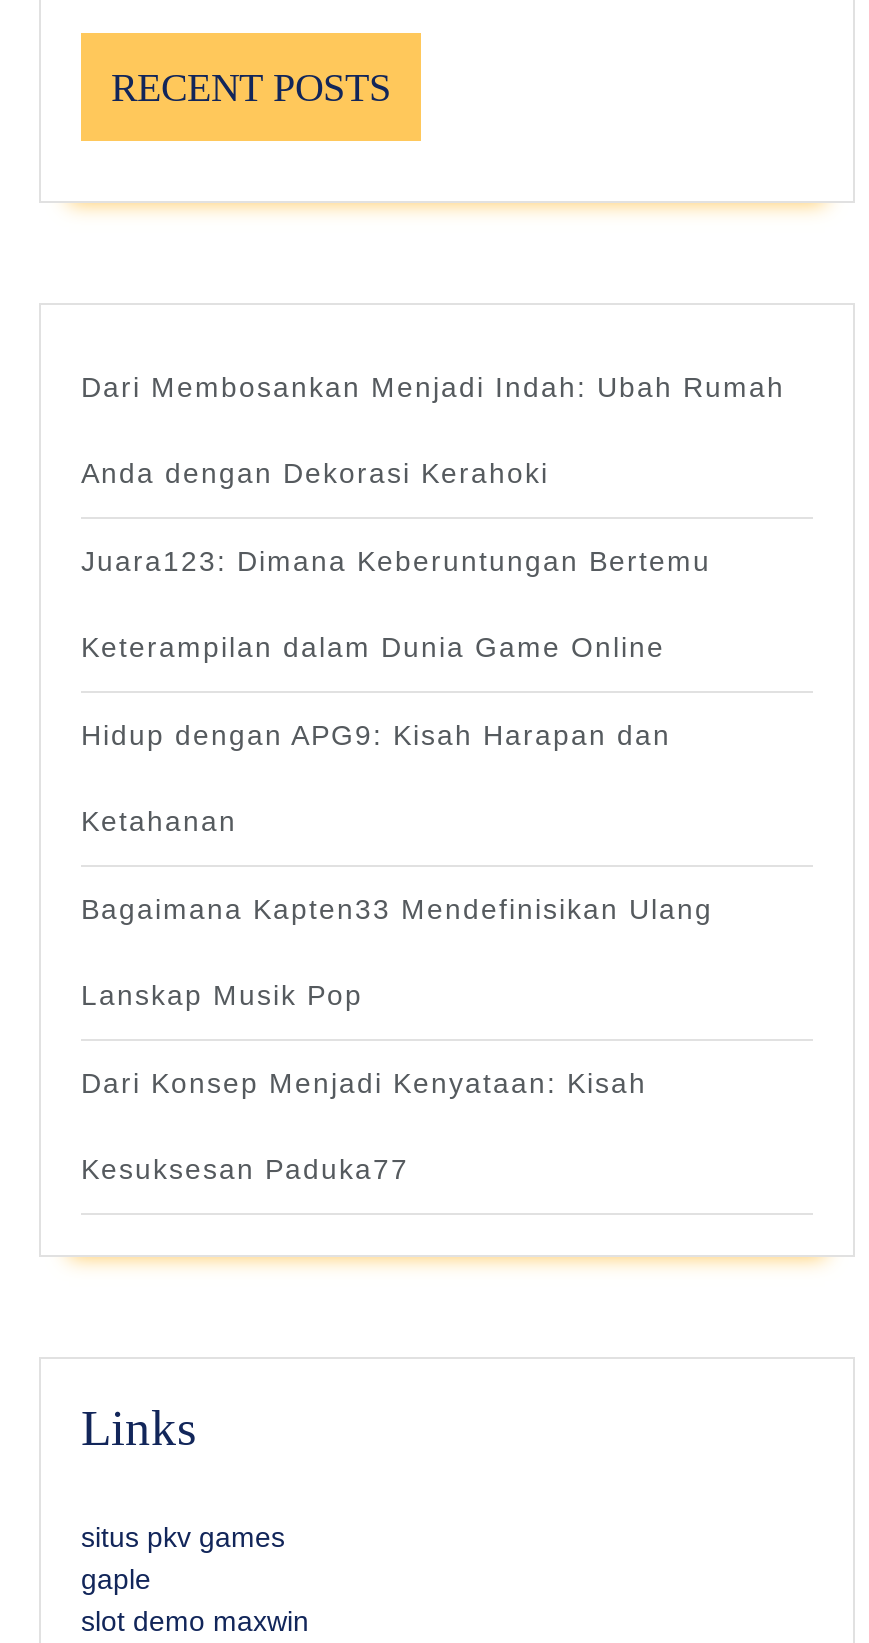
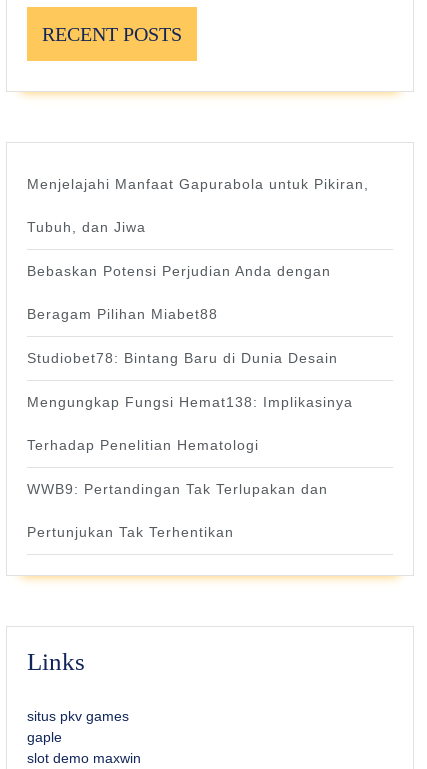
[81,371,785,1185] Dari Membosankan Menjadi Indah: Ubah Rumah | Anda dengan Dekorasi Kerahoki | Juara123: Dimana Keberuntungan Bertemu | Keterampilan dalam Dunia Game Online | Hidup dengan APG9: Kisah Harapan dan | Ketahanan | Bagaimana Kapten33 Mendefinisikan Ulang | Lanskap Musik Pop | Dari Konsep Menjadi Kenyataan: Kisah | Kesuksesan Paduka77 -> [27,176,369,540] Menjelajahi Manfaat Gapurabola untuk Pikiran, | Tubuh, dan Jiwa | Bebaskan Potensi Perjudian Anda dengan | Beragam Pilihan Miabet88 | Studiobet78: Bintang Baru di Dunia Desain | Mengungkap Fungsi Hemat138: Implikasinya | Terhadap Penelitian Hematologi | WWB9: Pertandingan Tak Terlupakan dan | Pertunjukan Tak Terhentikan

